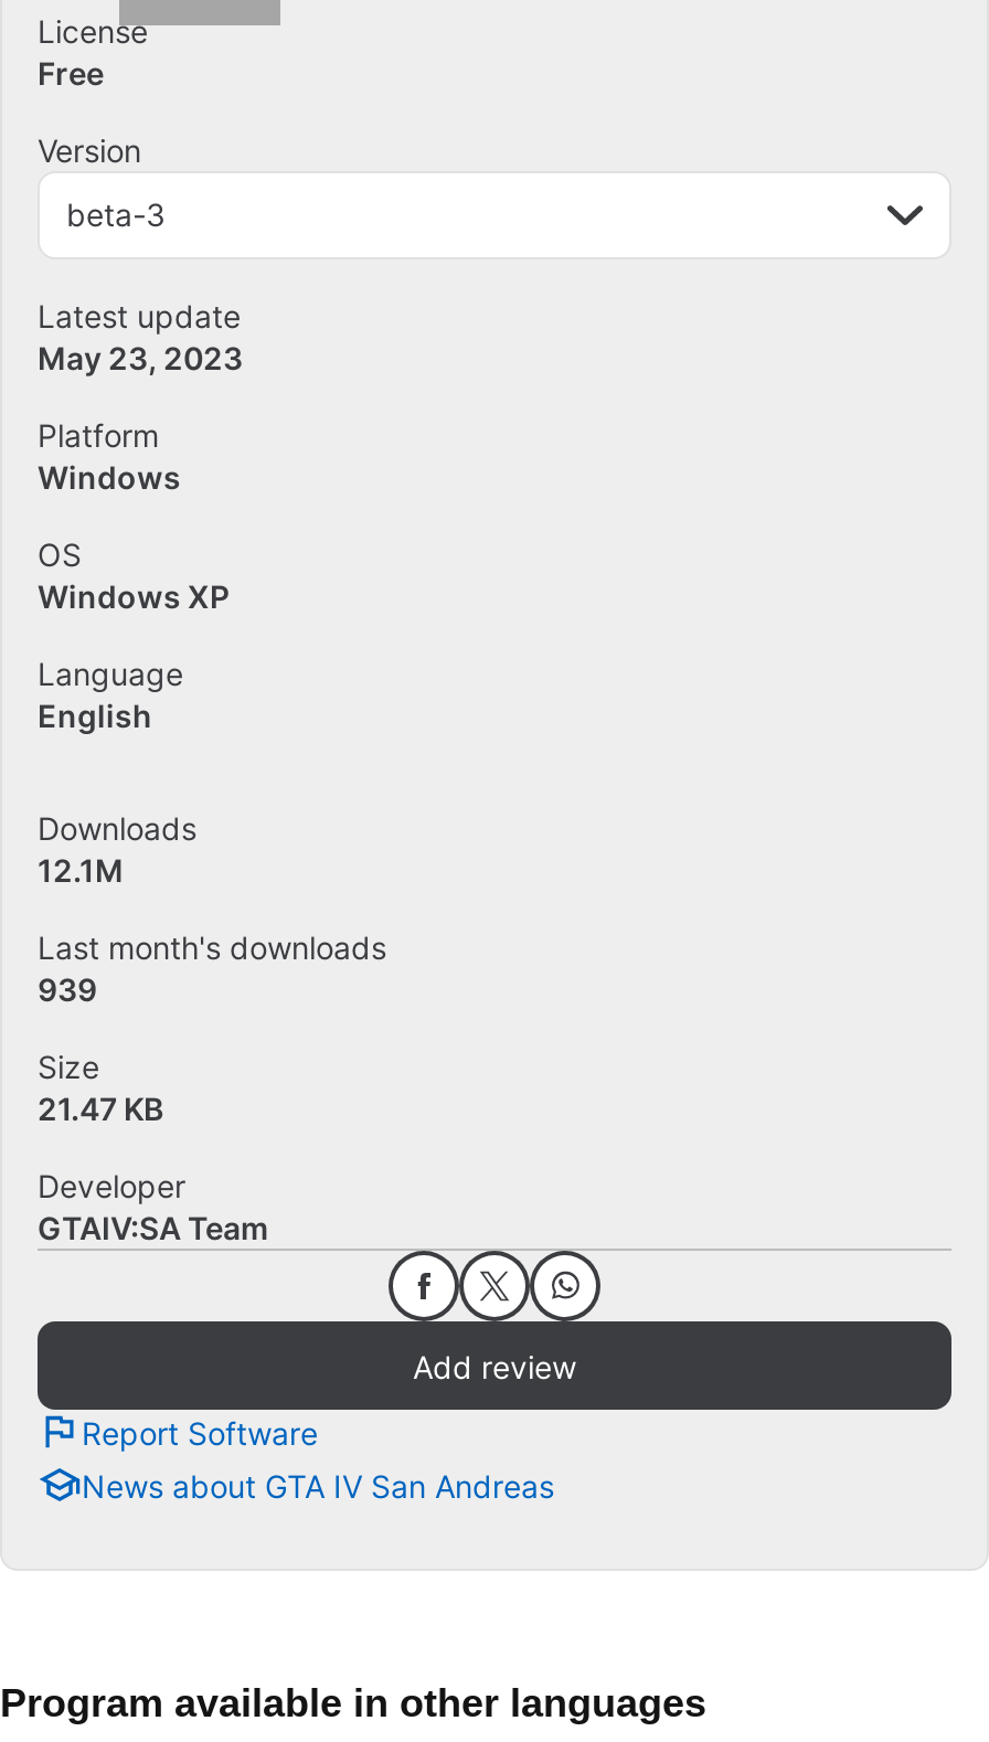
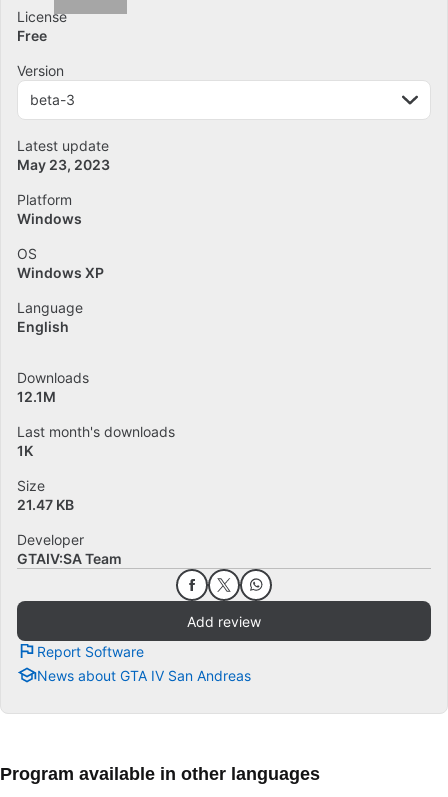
[38,970,97,1008] 939 -> [17,442,33,459] 1K

